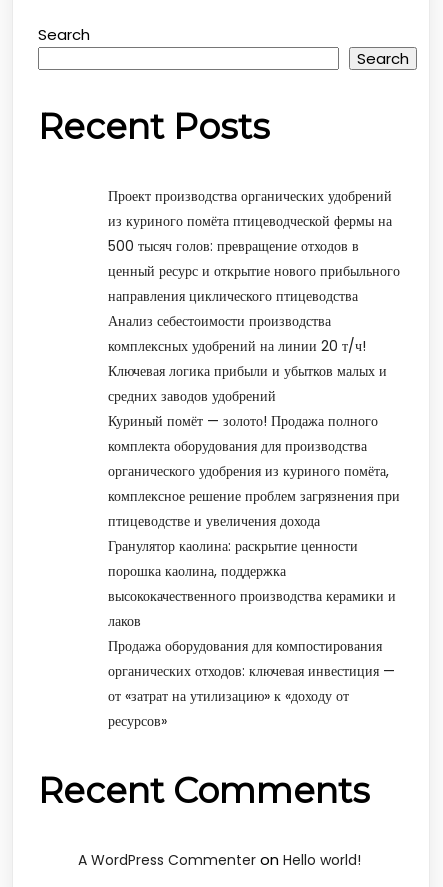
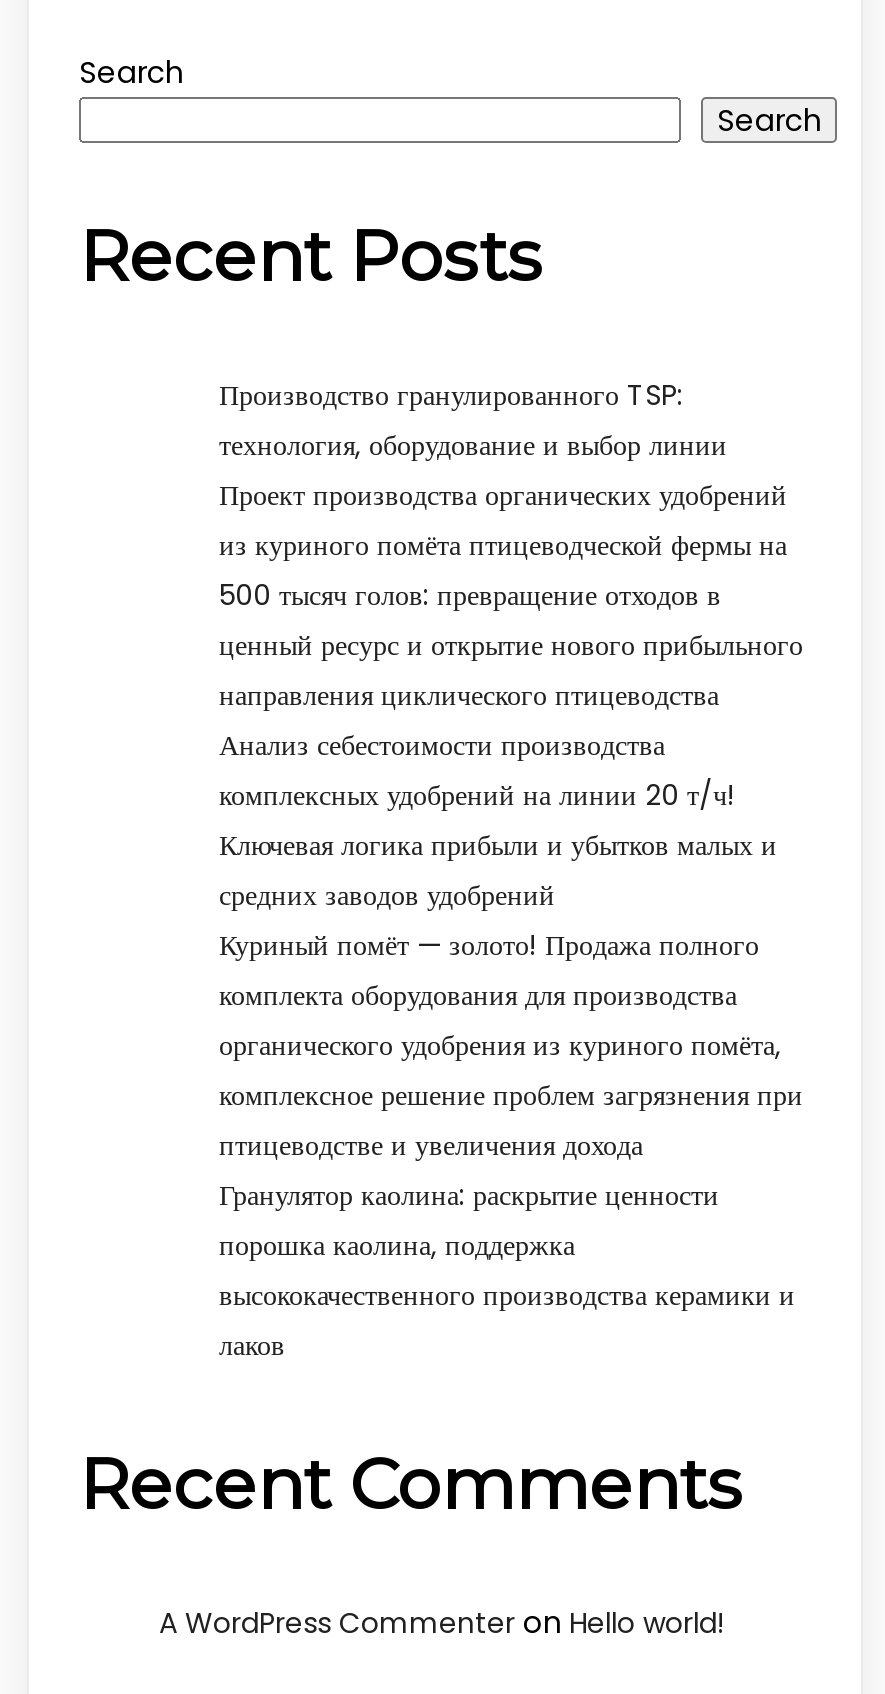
none -> [219,374,727,464] Производство гранулированного TSP: | технология, оборудование и выбор линии
moved [108,186,400,631] -> [219,474,803,1364]: Проект производства органических удобрений | из куриного помёта птицеводческой фермы на | 500 тысяч голов: превращение отходов в | ... | высококачественного производства керамики и | лаков
[108,636,395,731] Продажа оборудования для компостирования | органических отходов: ключевая инвестиция — | от «затрат на утилизацию» к «доходу от | ресурсов» -> none

